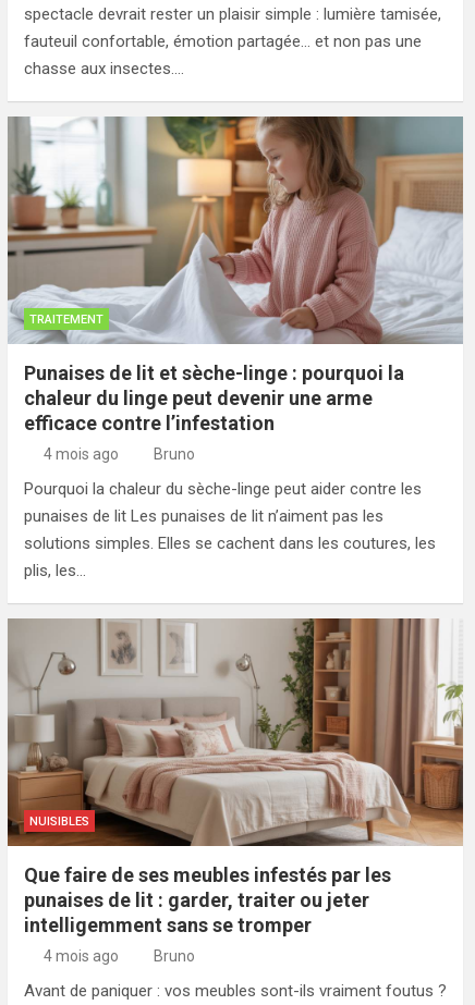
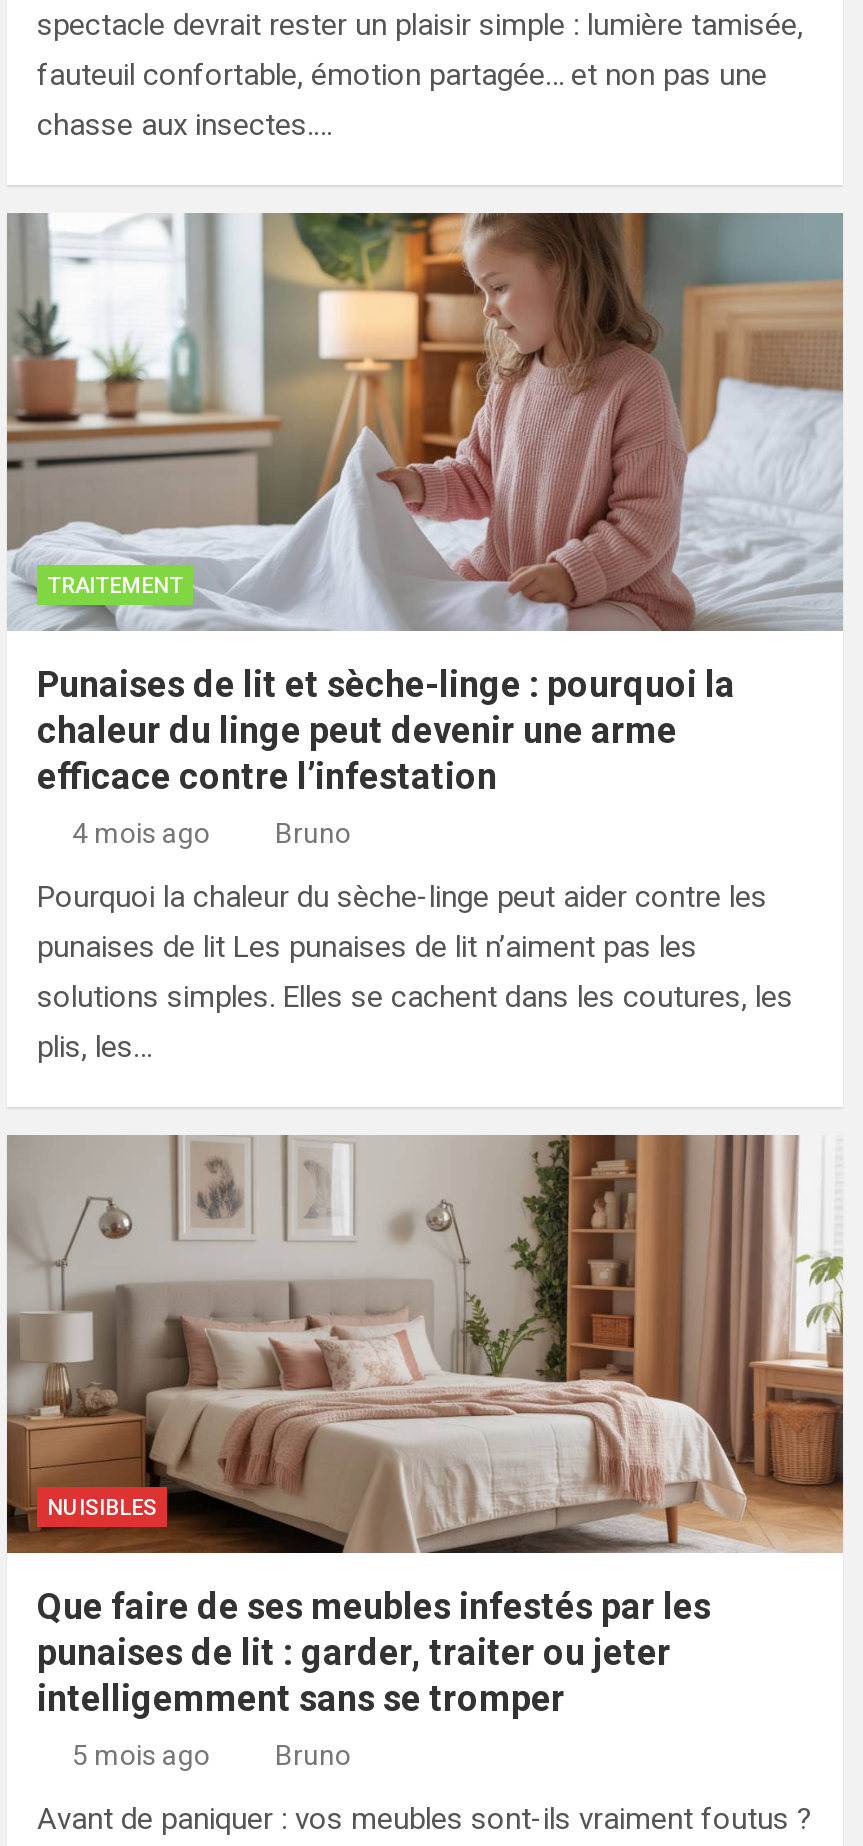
[43,947,118,964] 4 mois ago -> [72,1739,210,1771] 5 mois ago

